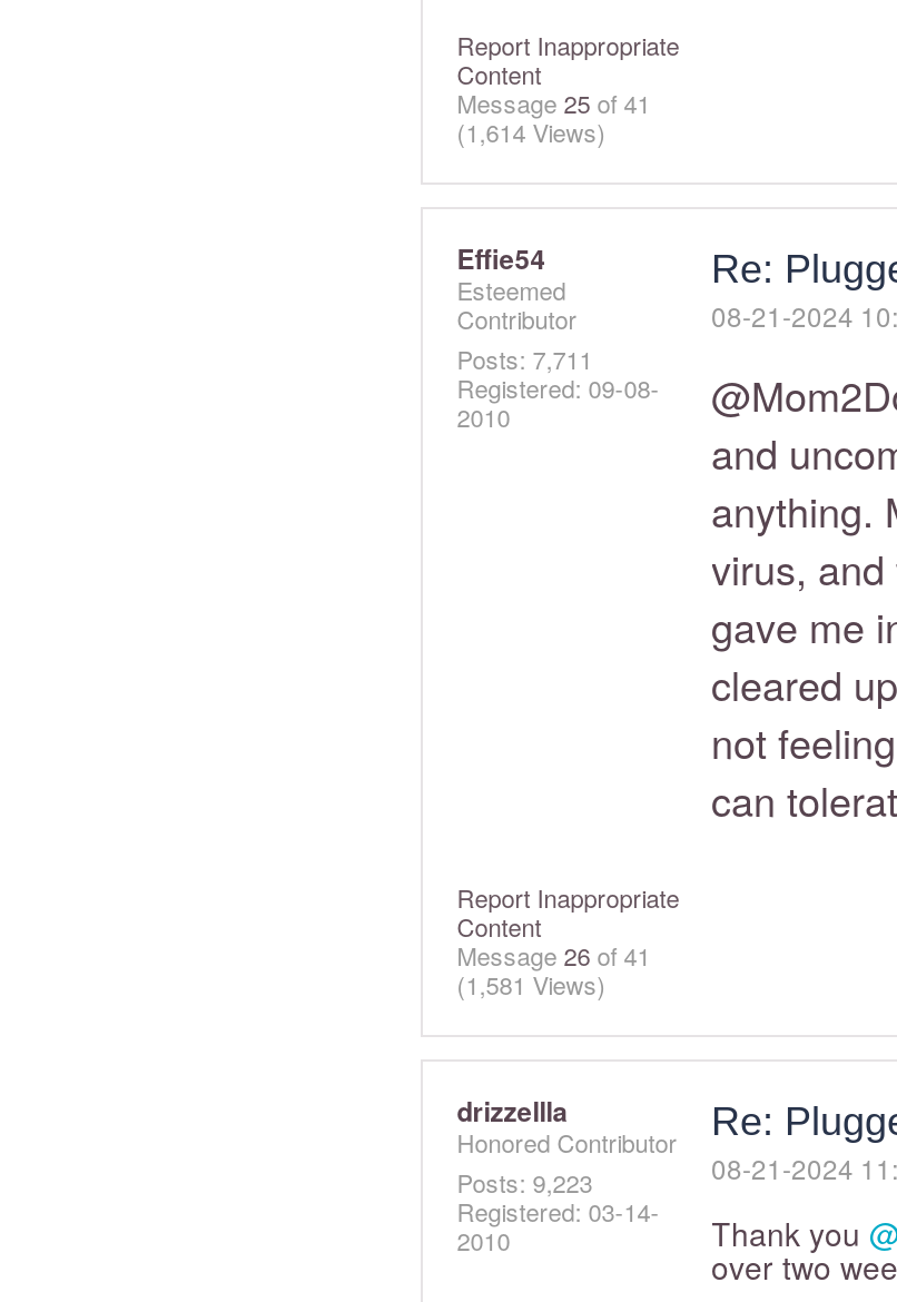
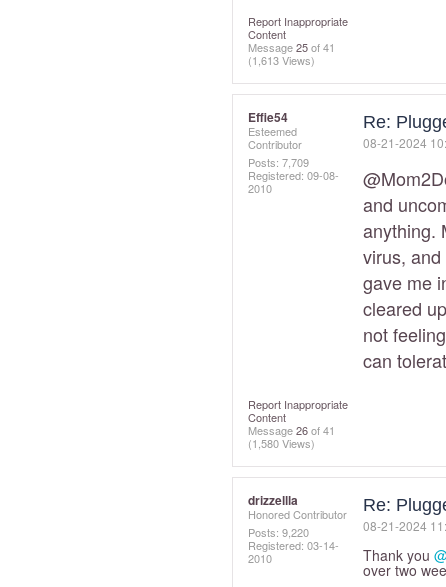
[457,114,606,149] (1,614 Views) -> [248,52,315,68] (1,613 Views)
[457,341,593,376] Posts: 7,711 -> [248,154,309,170] Posts: 7,709
[457,966,606,1002] (1,581 Views) -> [248,435,315,451] (1,580 Views)
[457,1164,593,1200] Posts: 9,223 -> [248,524,309,540] Posts: 9,220

